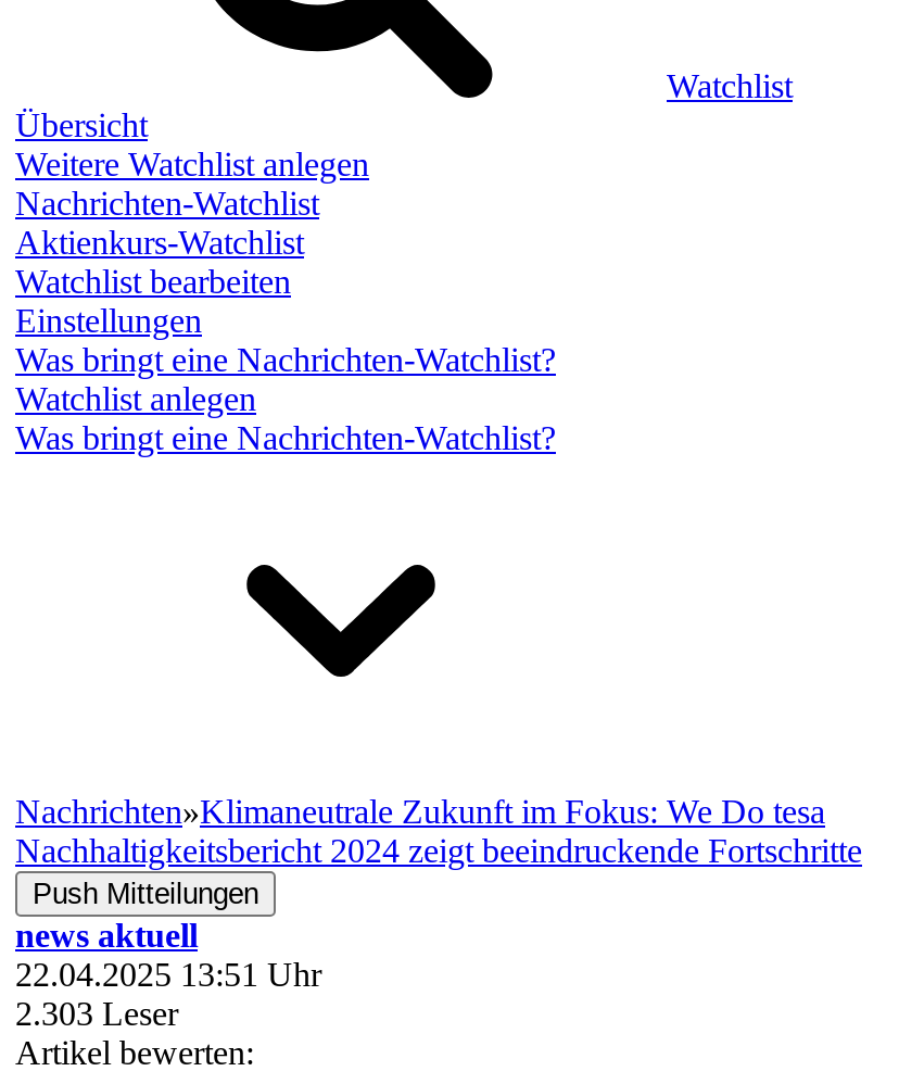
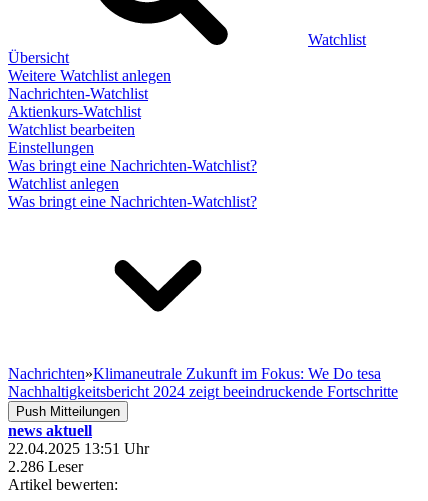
[15,995,178,1032] 2.303 Leser -> [8,458,83,475] 2.286 Leser

